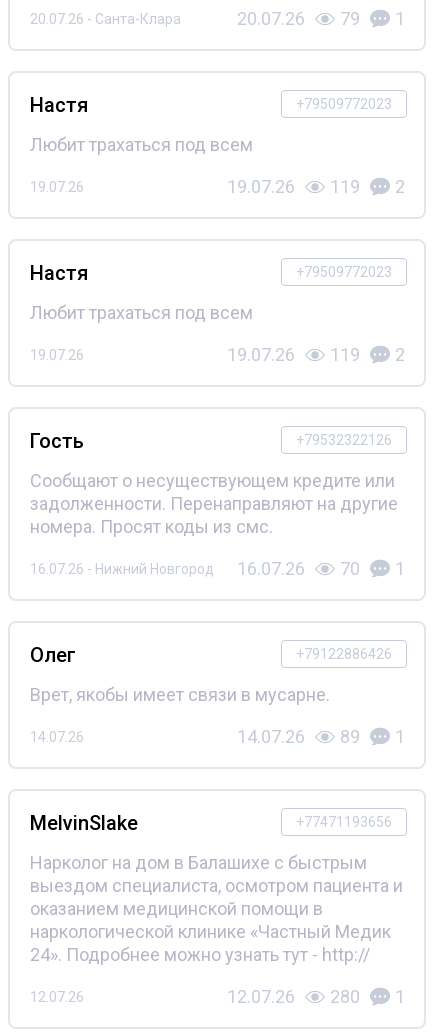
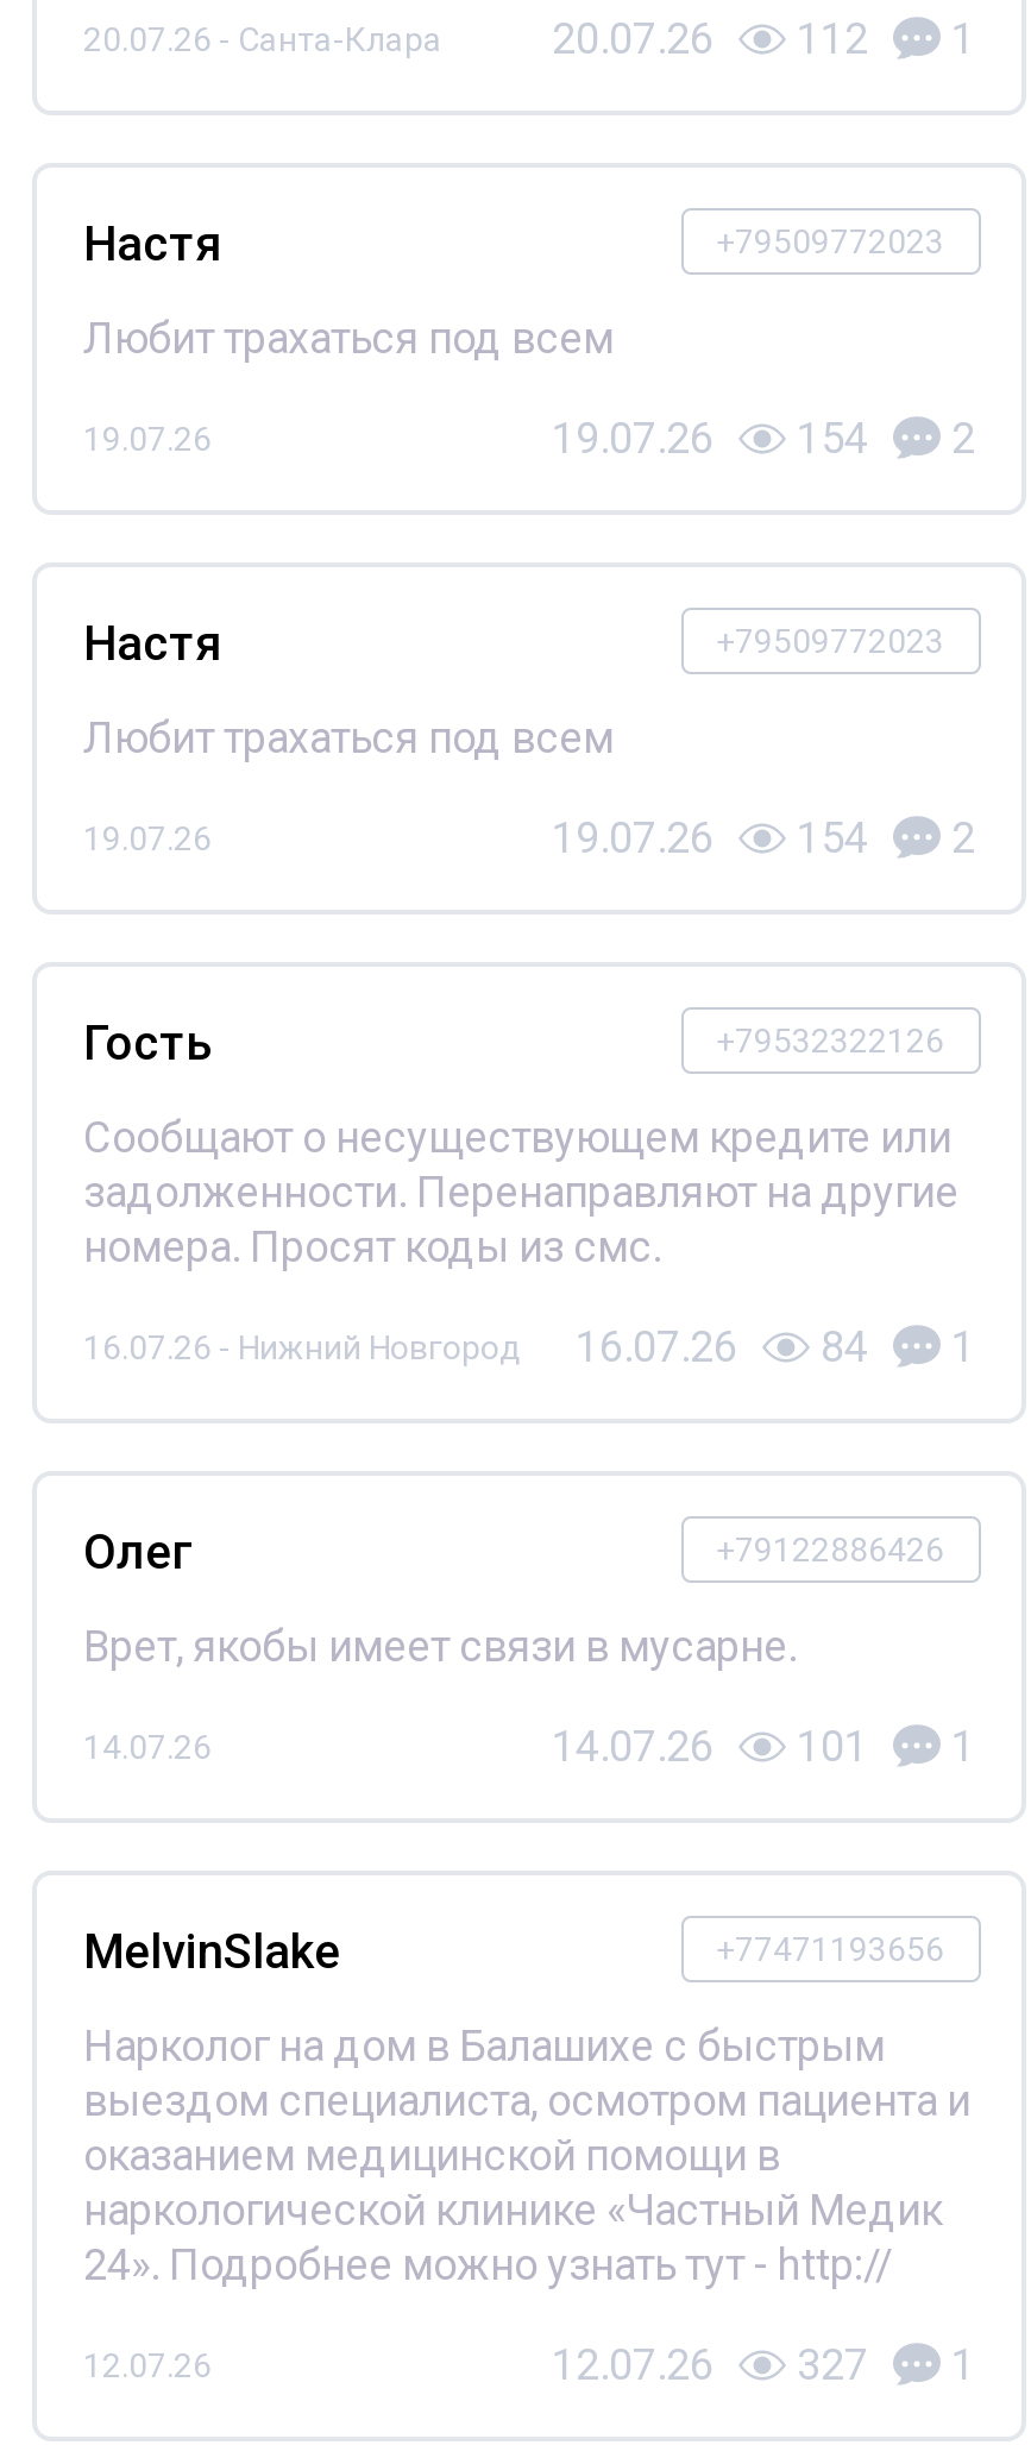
[236,8,404,29] 20.07.26 79 1 -> [552,14,975,64] 20.07.26 112 1
[226,176,404,197] 19.07.26 119 2 -> [552,414,975,464] 19.07.26 154 2
[226,344,404,365] 19.07.26 119 2 -> [552,813,975,863] 19.07.26 154 2
[29,558,404,579] 16.07.26 - Нижний Новгород 16.07.26 70 1 -> [83,1322,975,1372] 16.07.26 - Нижний Новгород 16.07.26 84 1
[236,726,404,747] 14.07.26 89 1 -> [552,1722,975,1772] 14.07.26 101 1
[226,986,404,1007] 12.07.26 280 1 -> [552,2340,975,2390] 12.07.26 327 1

